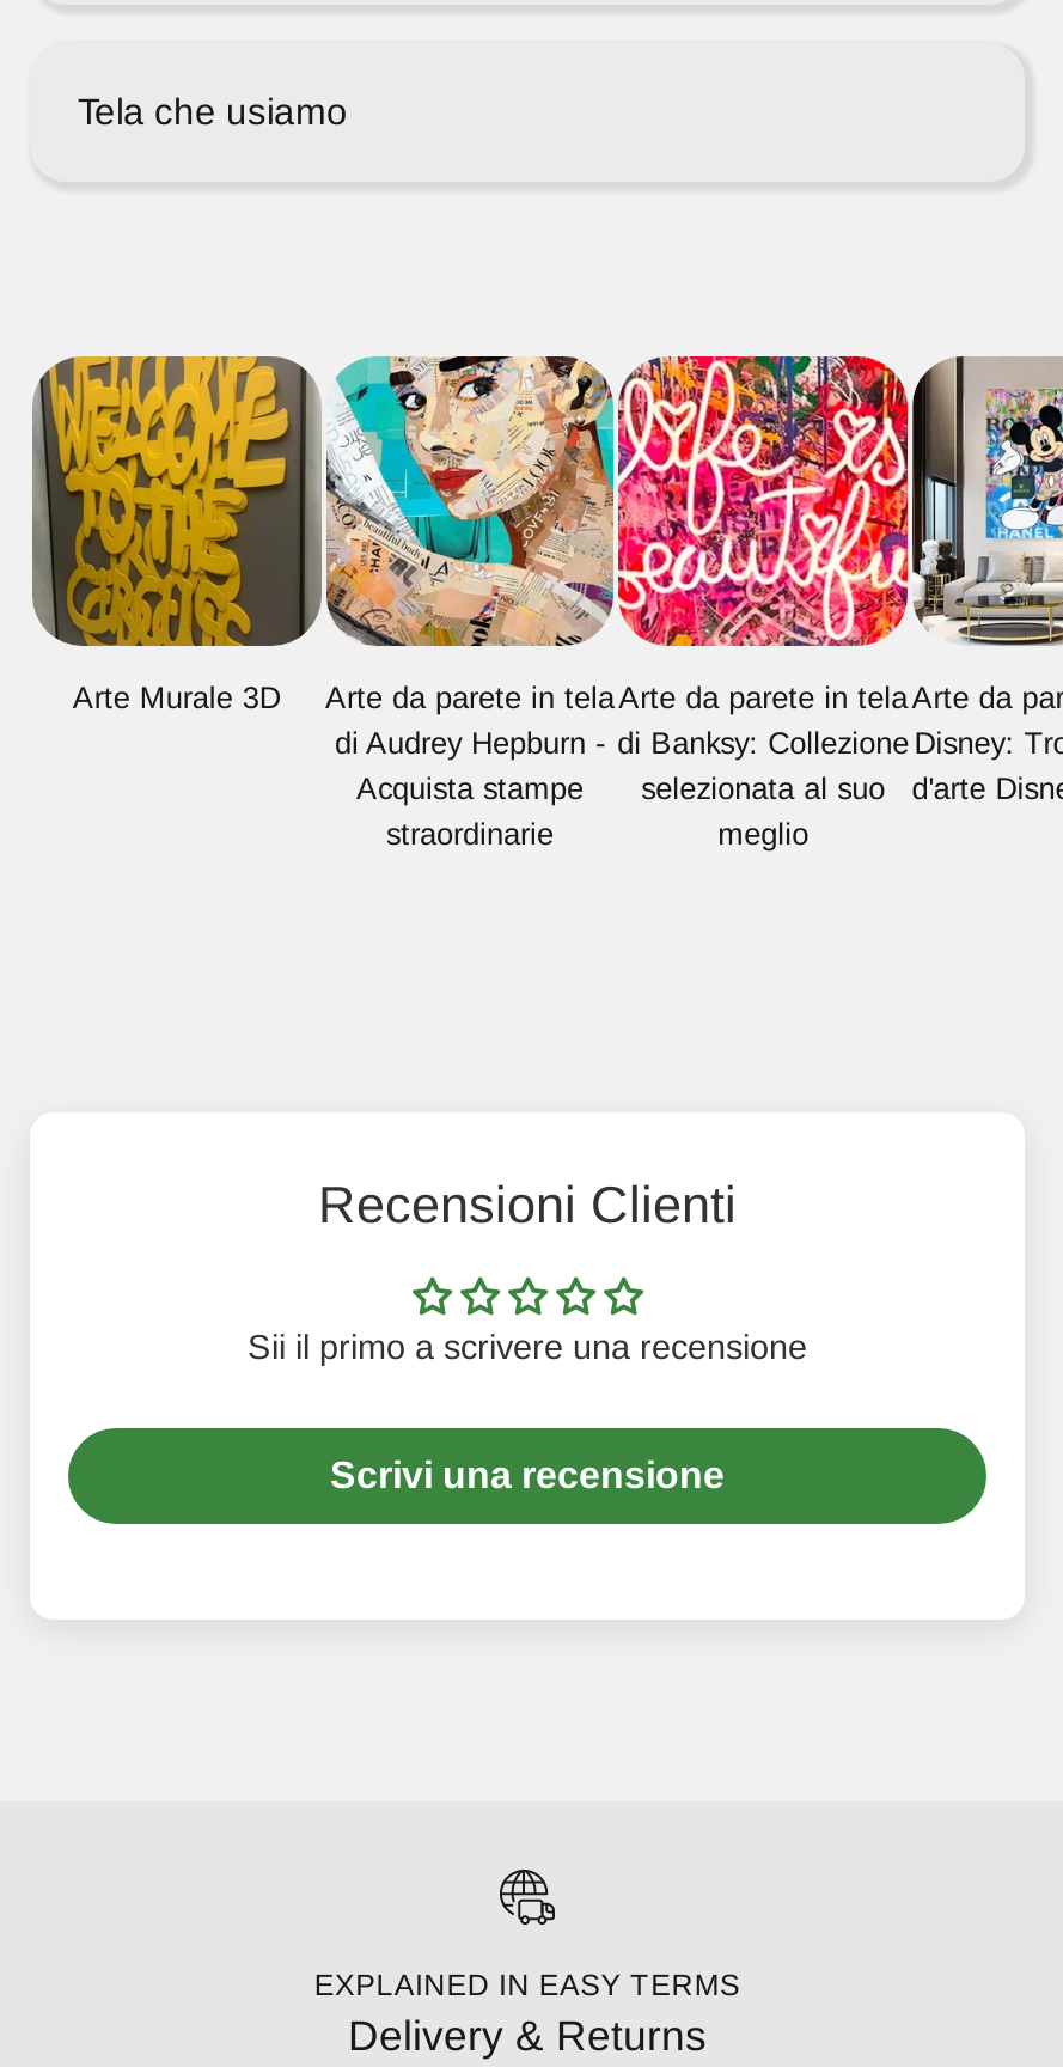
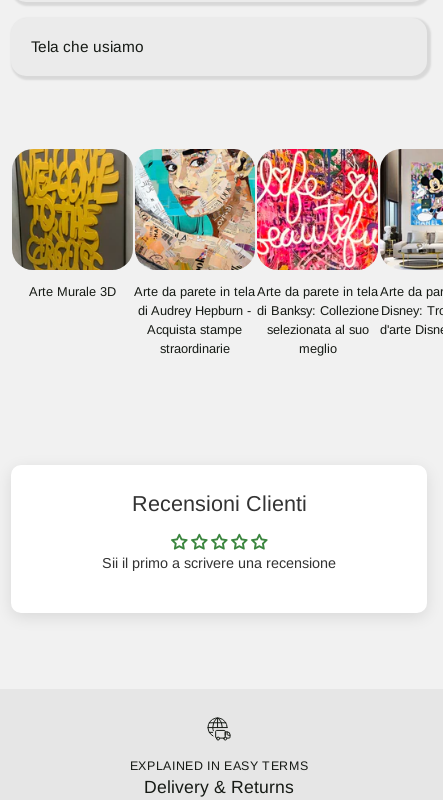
[330,1454,725,1495] Scrivi una recensione -> none

